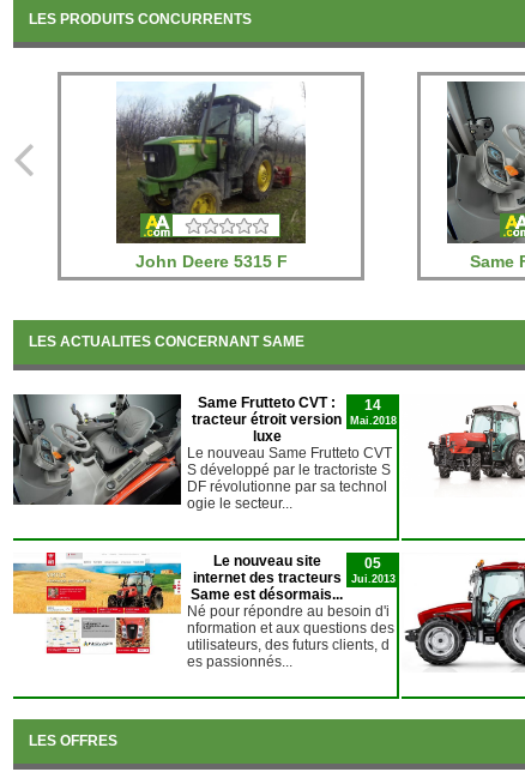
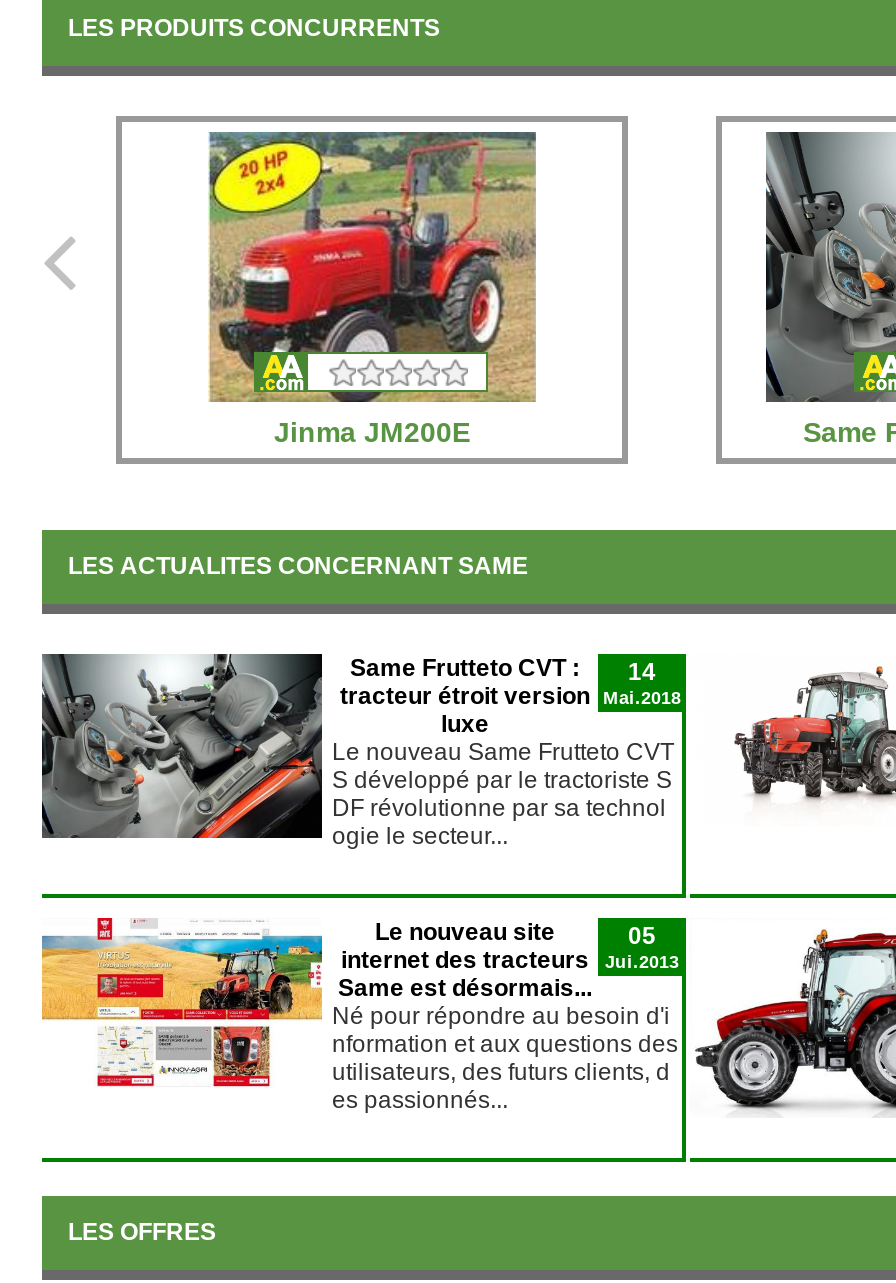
[114,82,309,271] [image] | John Deere 5315 F -> [208,130,538,448] [image] | Jinma JM200E

